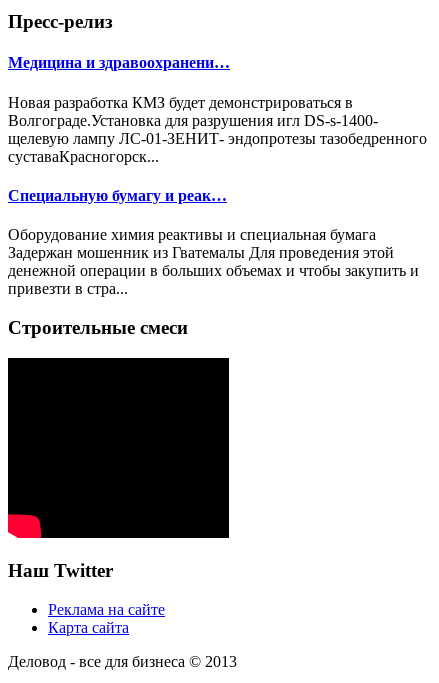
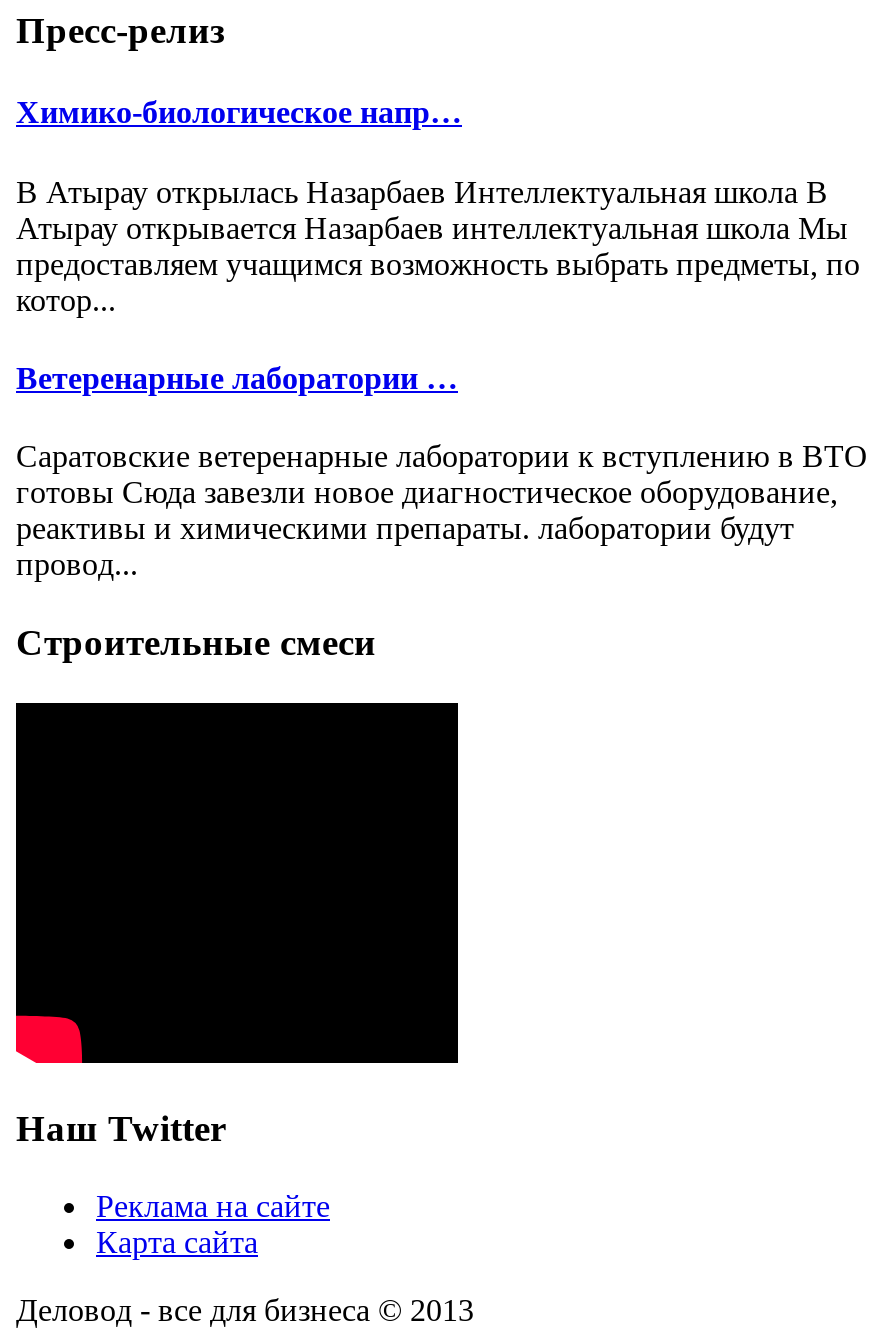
[8,54,230,71] Медицина и здравоохранени… -> [16,96,462,130] Химико-биологическое напр…
[8,93,427,164] Новая разработка КМЗ будет демонстрироваться в | Волгограде.Установка для разрушения игл DS-s-1400- | щелевую лампу ЛС-01-ЗЕНИТ- эндопротезы тазобедренного | суставаКрасногорск... -> [16,174,860,316] В Атырау открылась Назарбаев Интеллектуальная школа В | Атырау открывается Назарбаев интеллектуальная школа Мы | предоставляем учащимся возможность выбрать предметы, по | котор...
[8,187,227,204] Специальную бумагу и реак… -> [16,361,458,395] Ветеренарные лаборатории …
[8,226,419,297] Оборудование химия реактивы и специальная бумага | Задержан мошенник из Гватемалы Для проведения этой | денежной операции в больших объемах и чтобы закупить и | привезти в стра... -> [16,439,868,581] Саратовские ветеренарные лаборатории к вступлению в ВТО | готовы Сюда завезли новое диагностическое оборудование, | реактивы и химическими препараты. лаборатории будут | провод...

